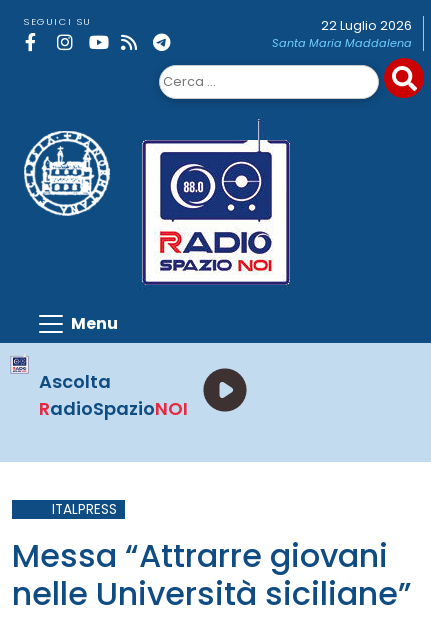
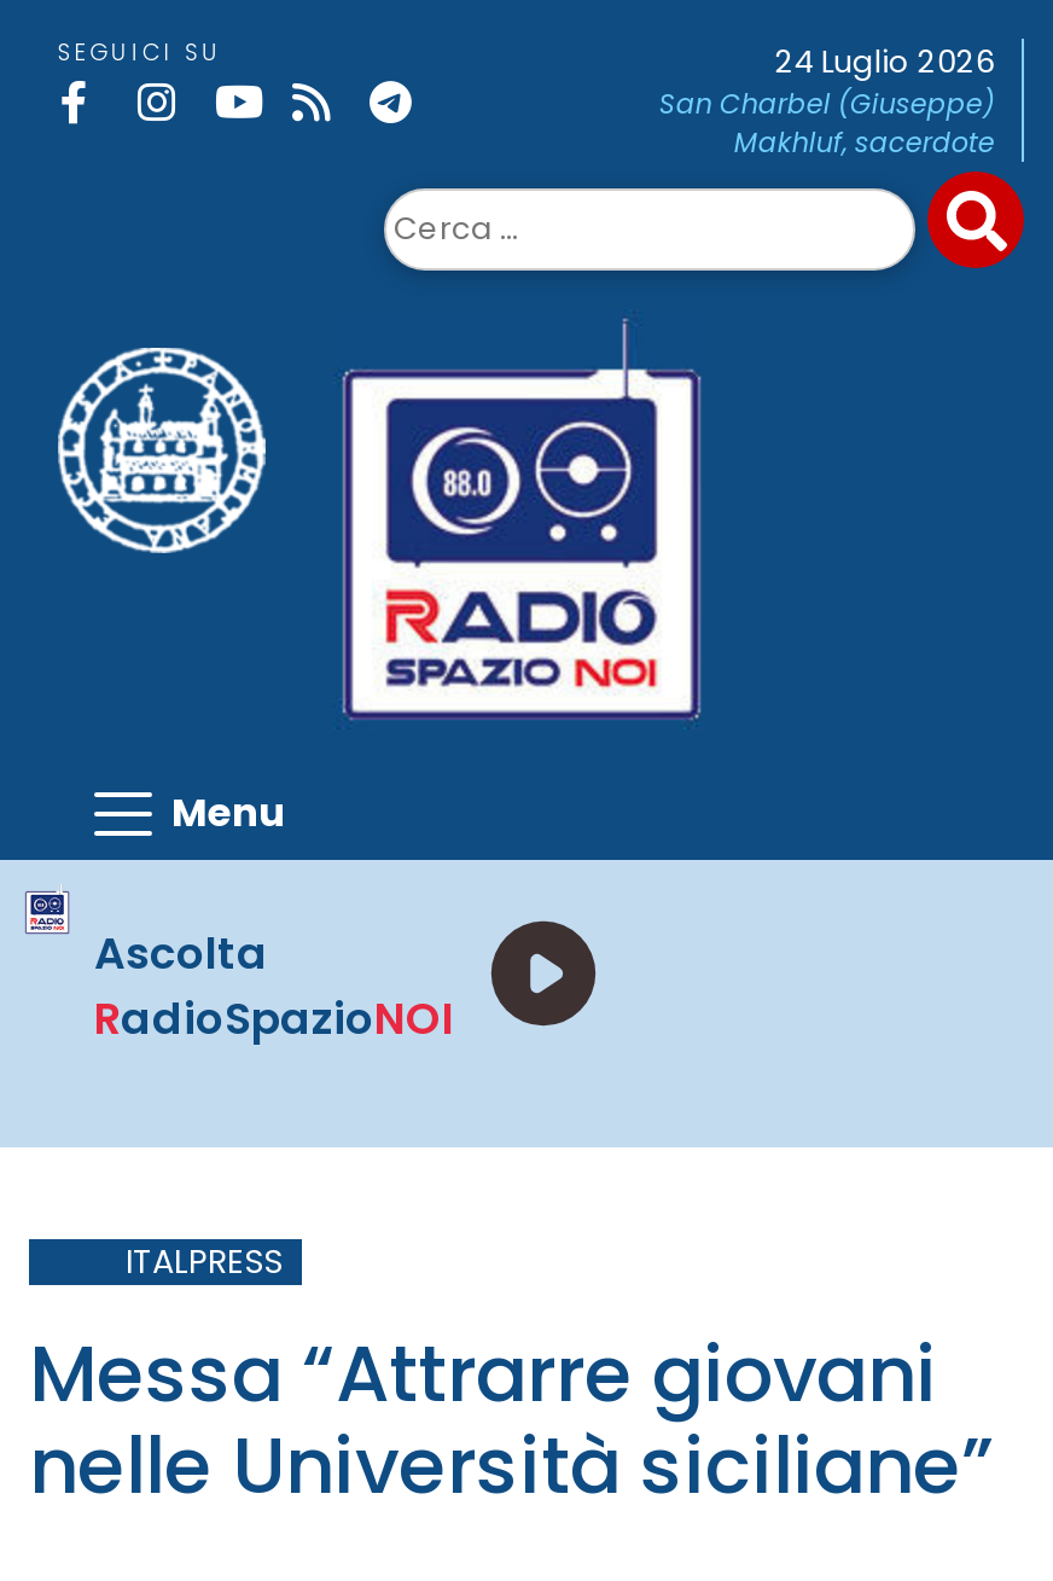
[272,17,412,51] 22 Luglio 2026 | Santa Maria Maddalena -> [659,41,995,162] 24 Luglio 2026 | San Charbel (Giuseppe) | Makhluf, sacerdote

